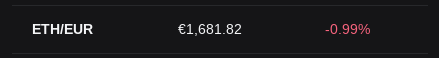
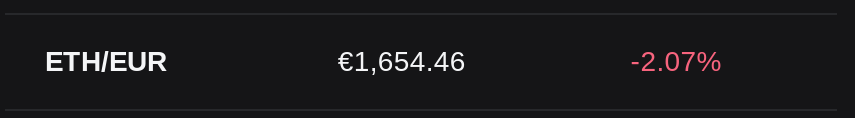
[178,21,242,37] €1,681.82 -> [338,45,466,77] €1,654.46
[325,21,370,37] -0.99% -> [631,45,721,77] -2.07%

